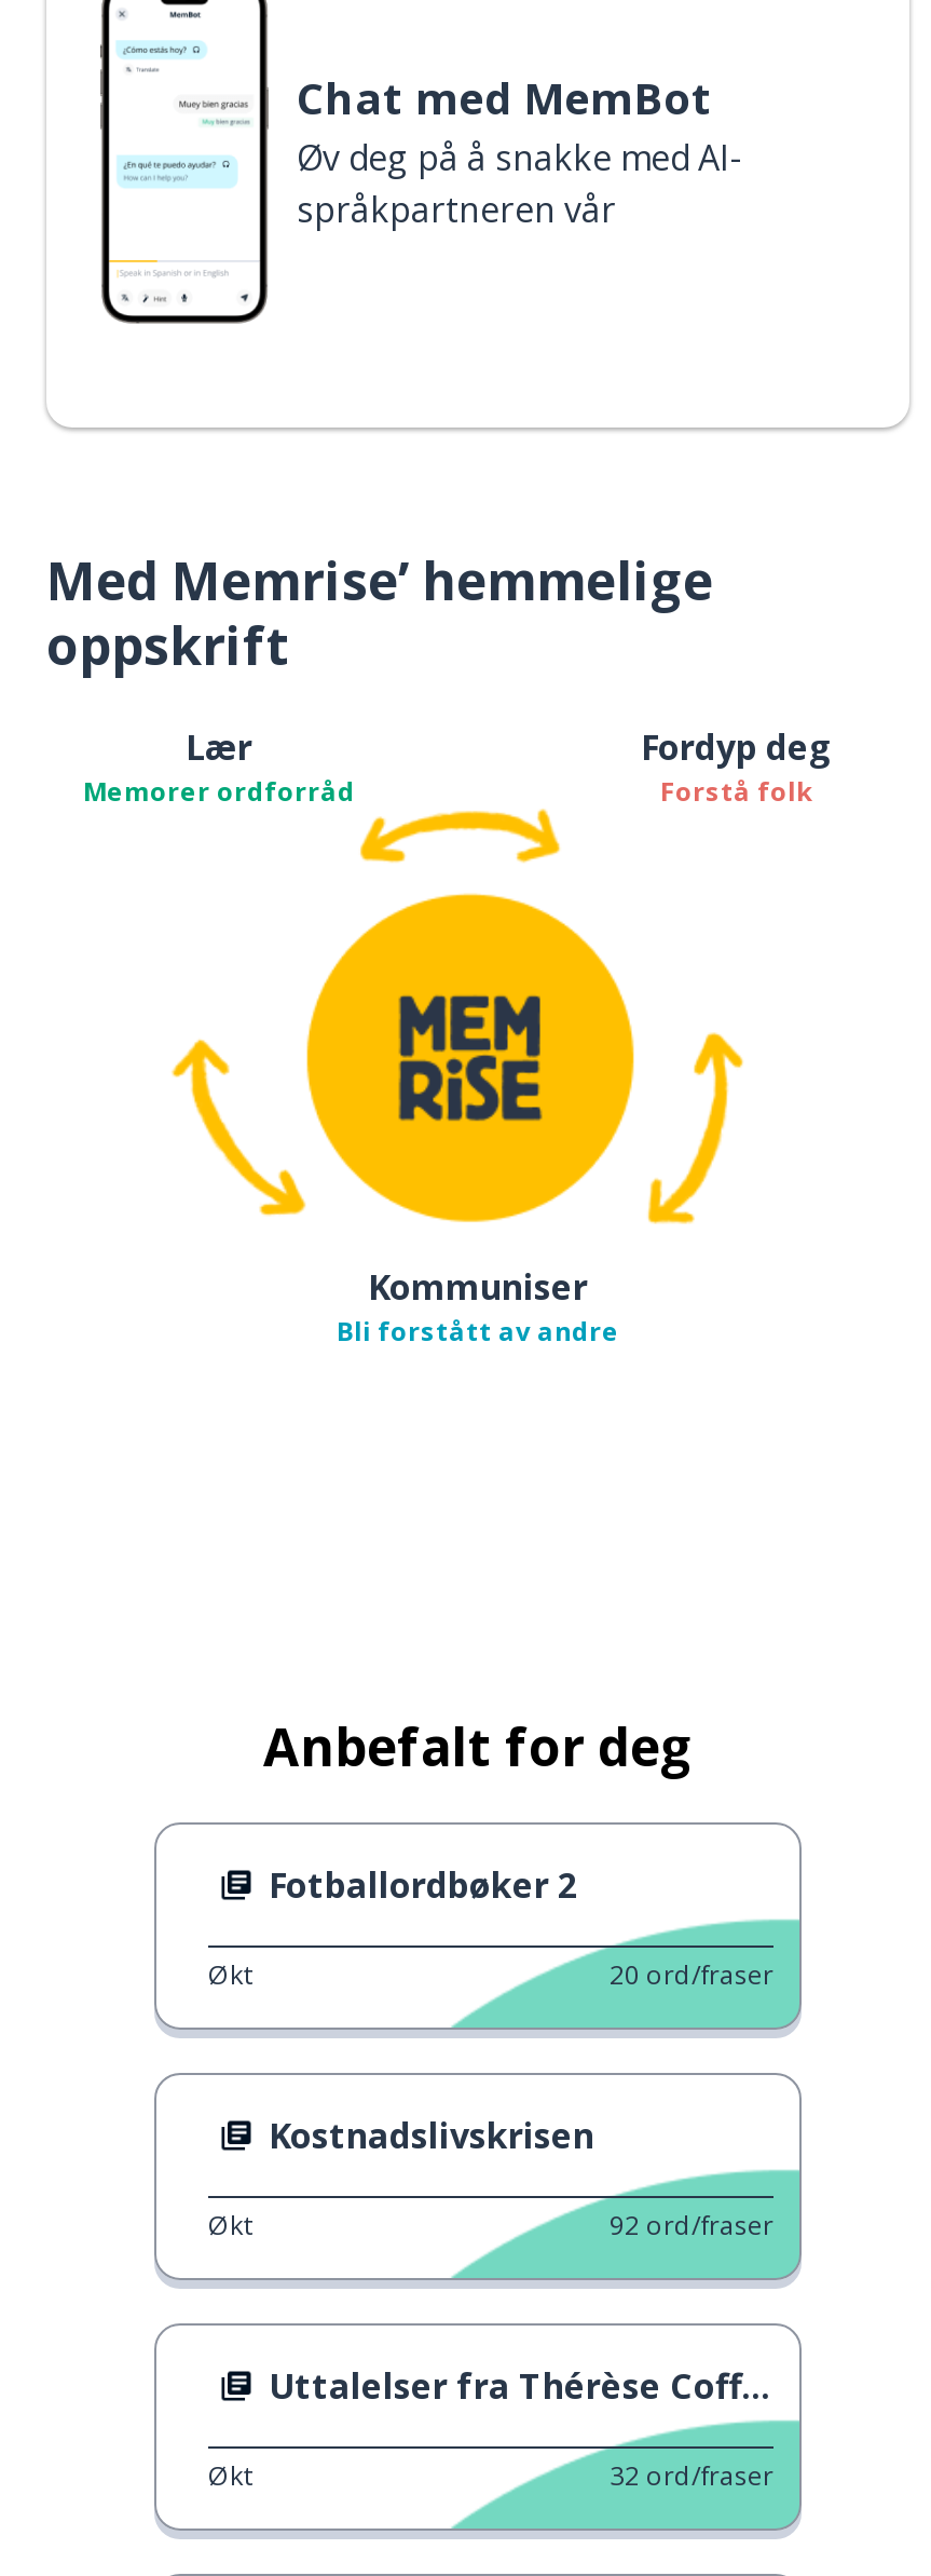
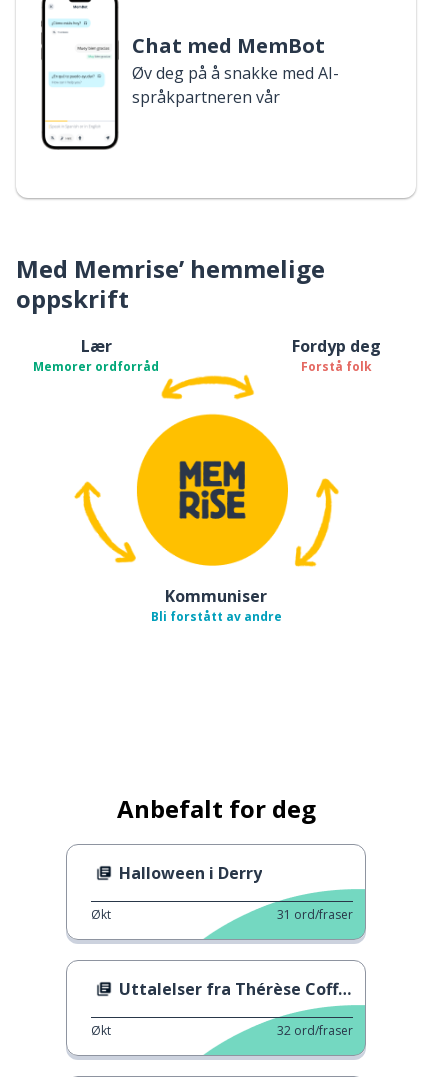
[269,1861,577,1908] Fotballordbøker 2 -> [119,862,262,884] Halloween i Derry
[208,1956,773,2243] 20 ord/fraser | Kostnadslivskrisen | Økt | 92 ord/fraser -> [277,906,353,923] 31 ord/fraser

